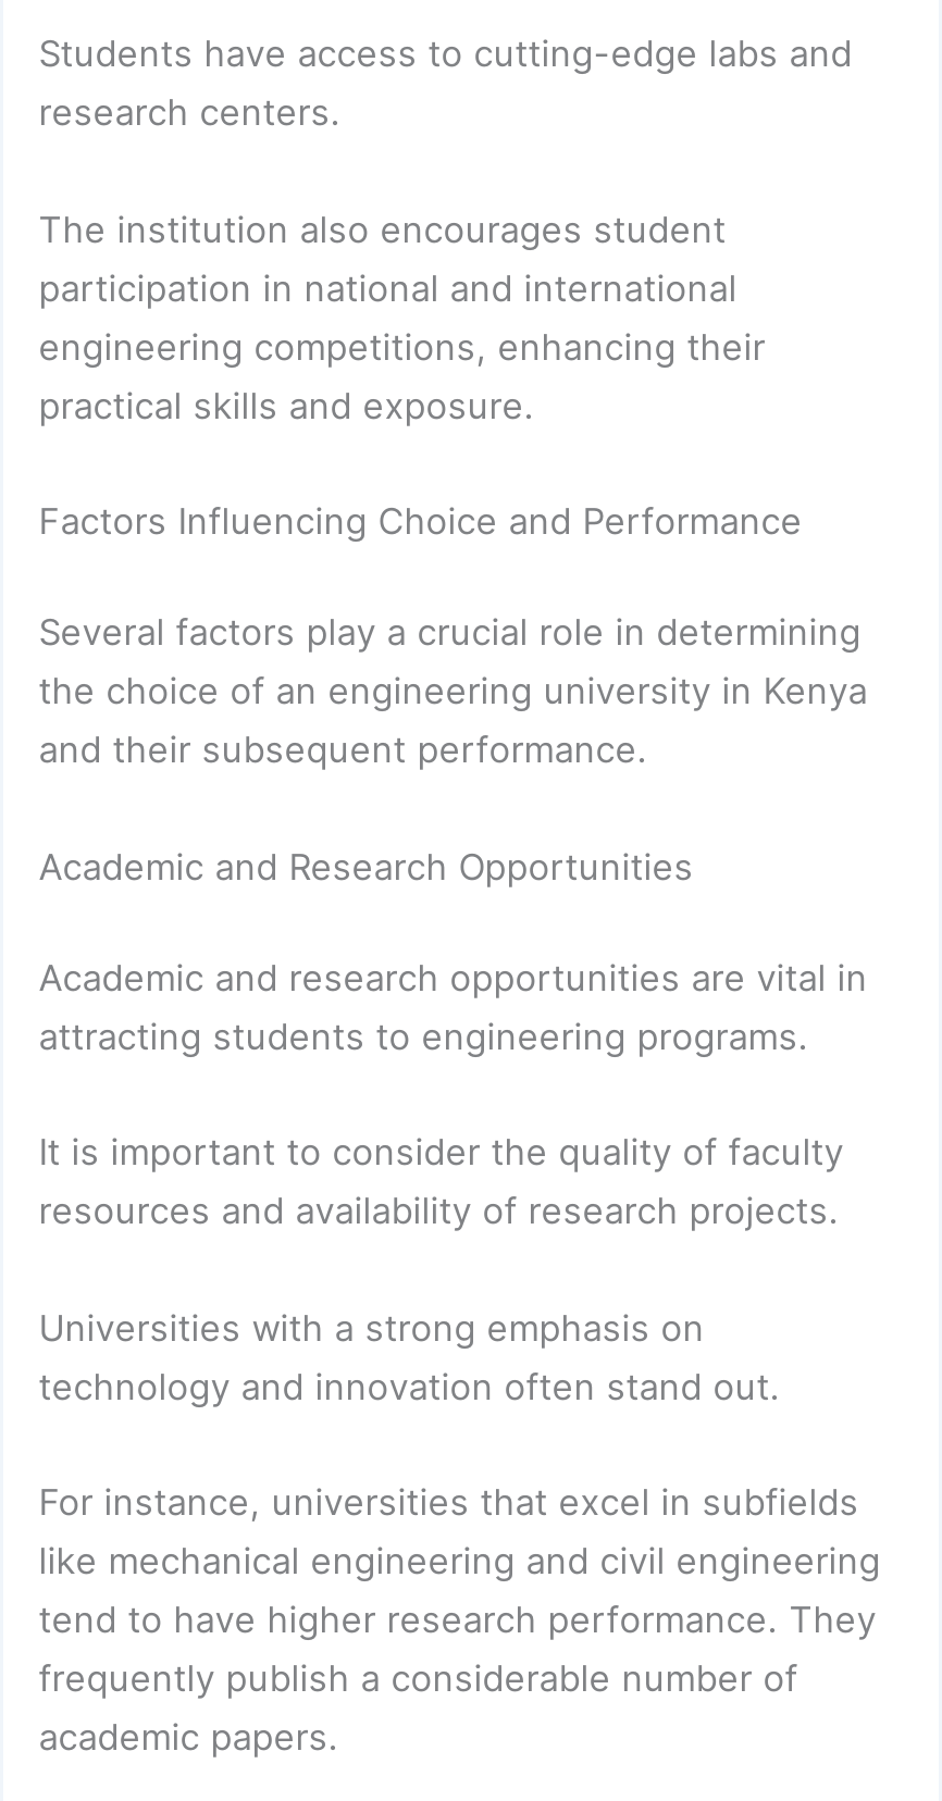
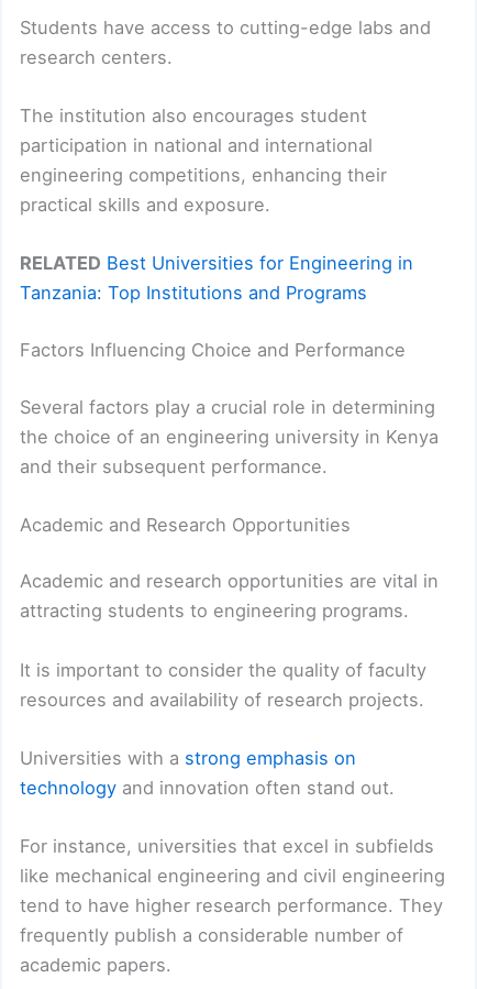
none -> [20,252,414,304] RELATED Best Universities for Engineering in | Tanzania: Top Institutions and Programs

